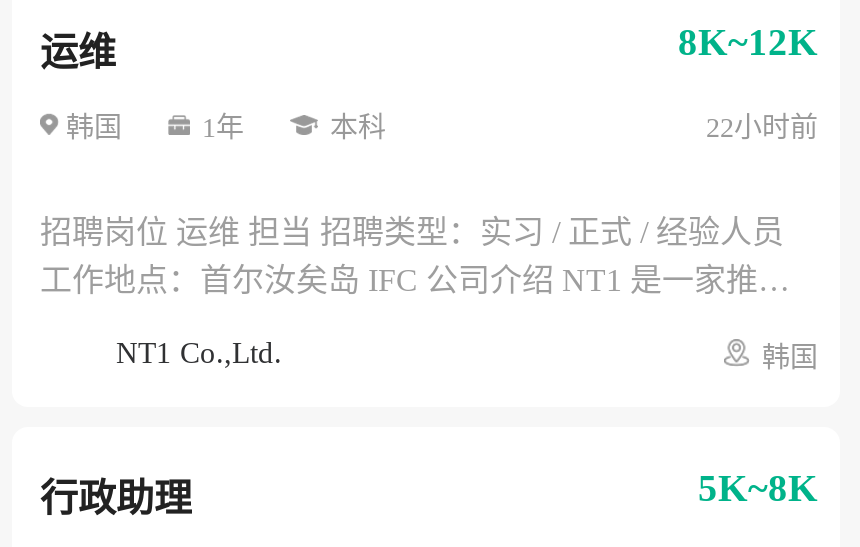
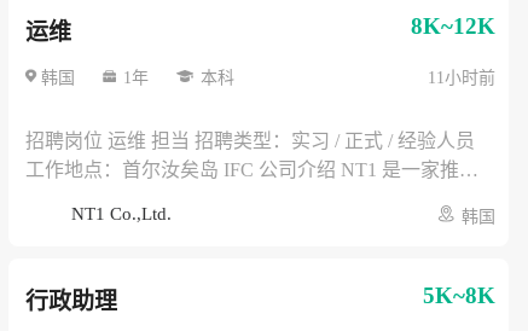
[706,113,818,143] 22小时前 -> [428,69,495,87] 11小时前

